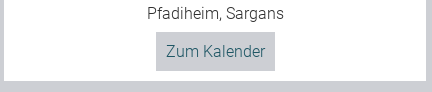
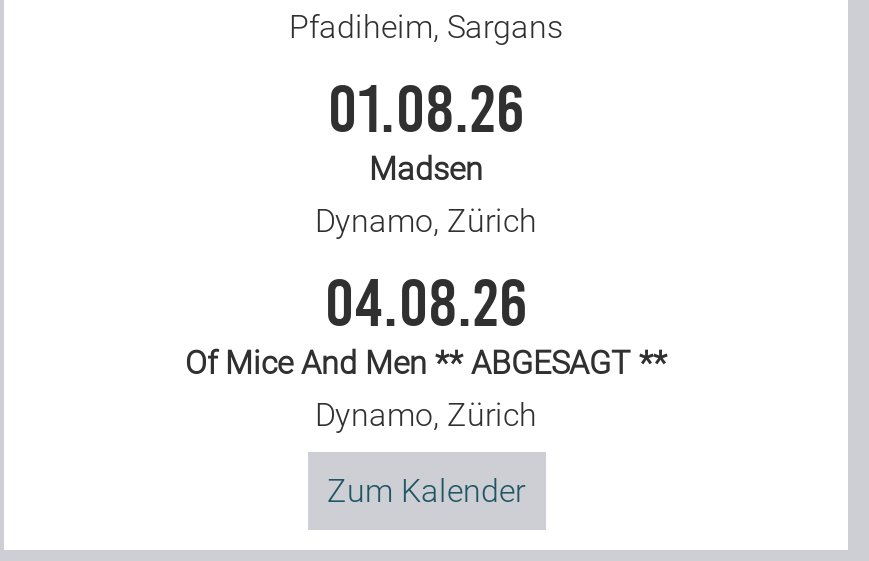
none -> [185,72,667,434] 01.08.26 | Madsen | Dynamo, Zürich | 04.08.26 | Of Mice And Men ** ABGESAGT ** | Dynamo, Zürich

